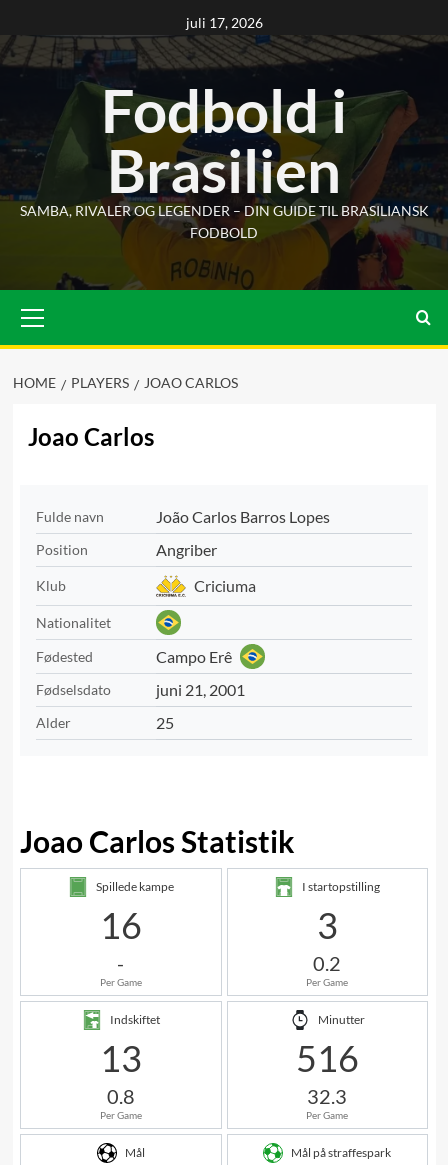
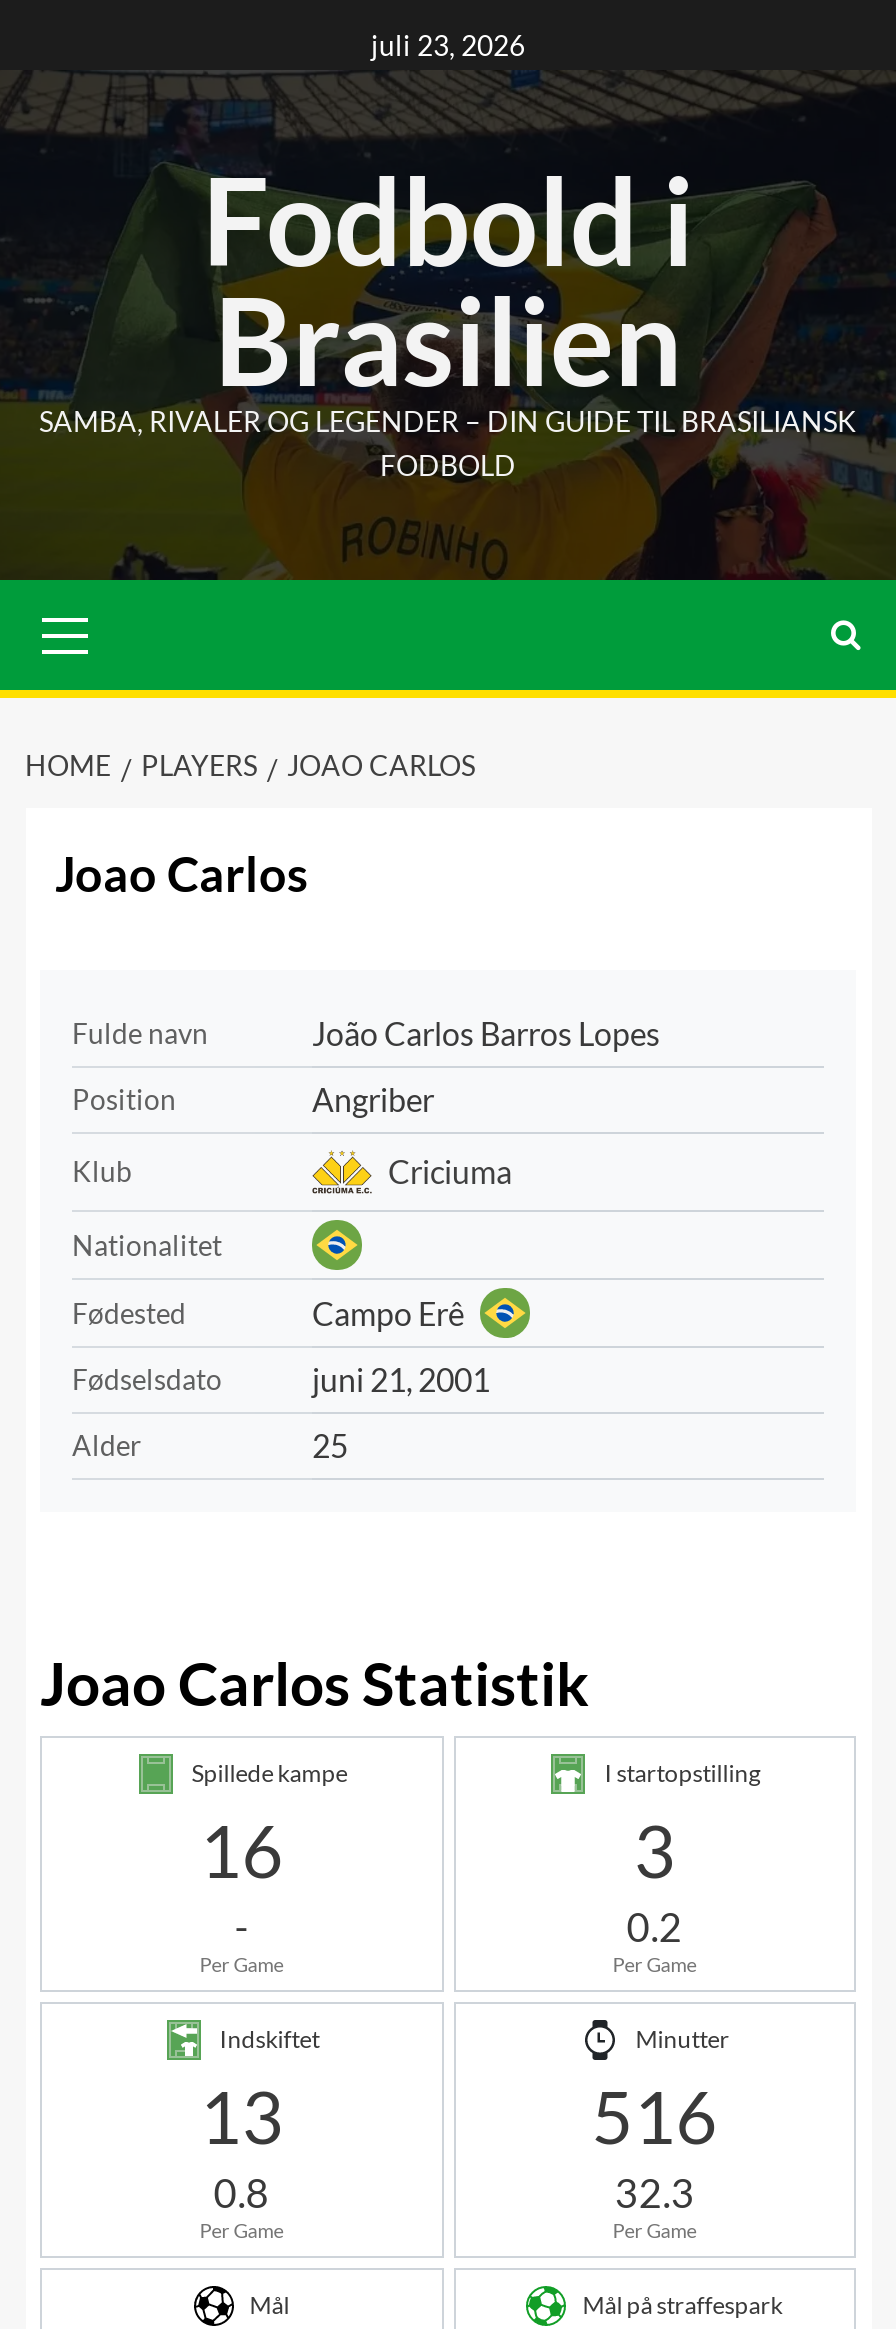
[185,14,262,31] juli 17, 2026 -> [371,28,525,62] juli 23, 2026

